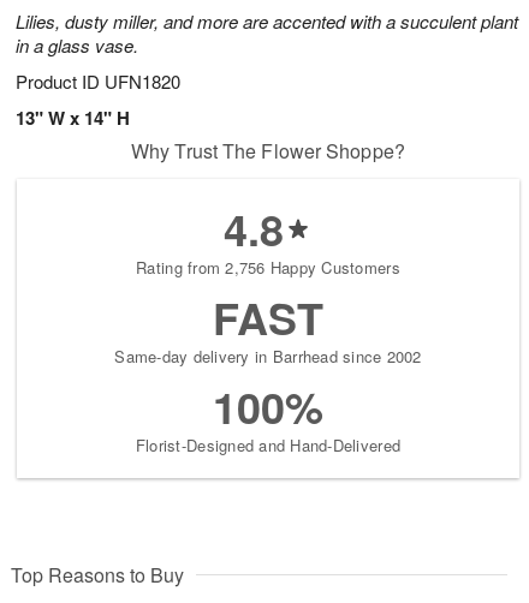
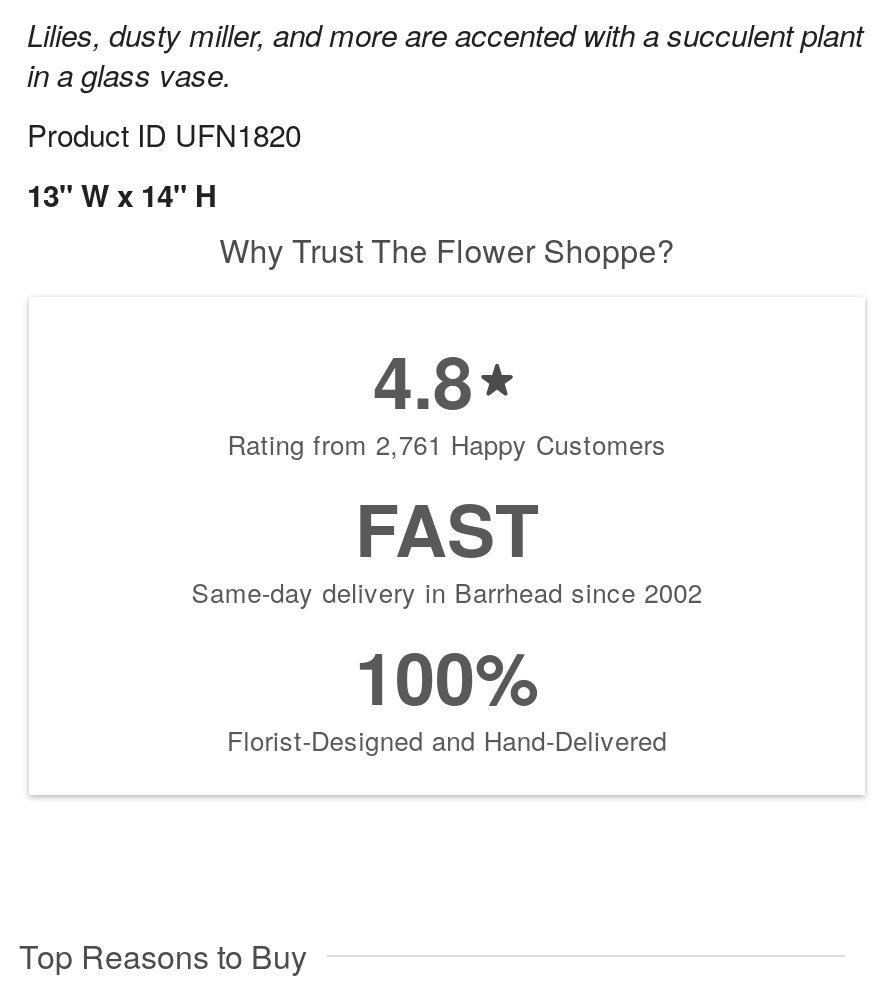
[136,256,400,279] Rating from 2,756 Happy Customers -> [227,426,667,464] Rating from 2,761 Happy Customers

